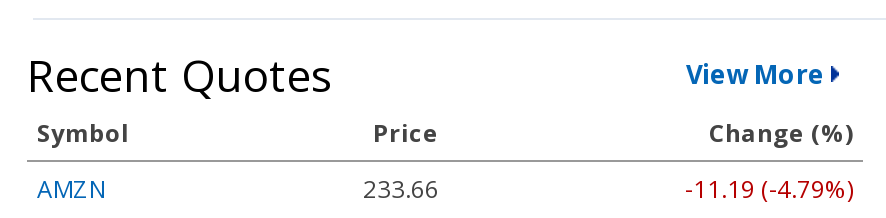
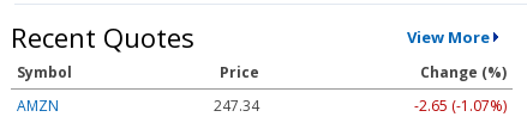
[363,171,439,205] 233.66 -> [214,95,259,115] 247.34
[685,171,853,205] -11.19 (-4.79%) -> [414,95,507,115] -2.65 (-1.07%)

